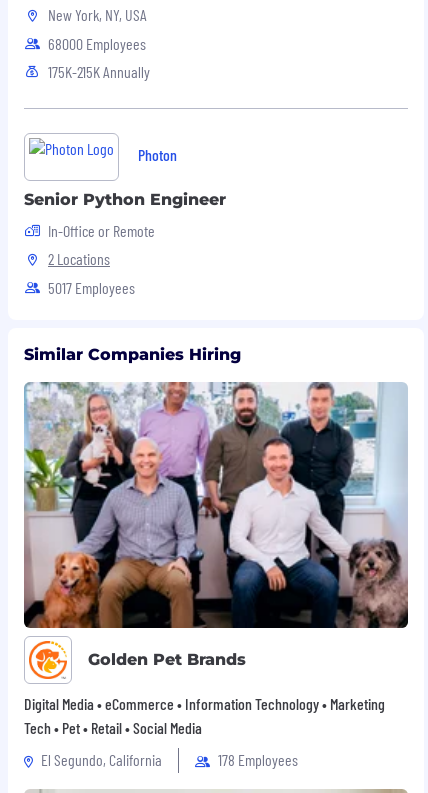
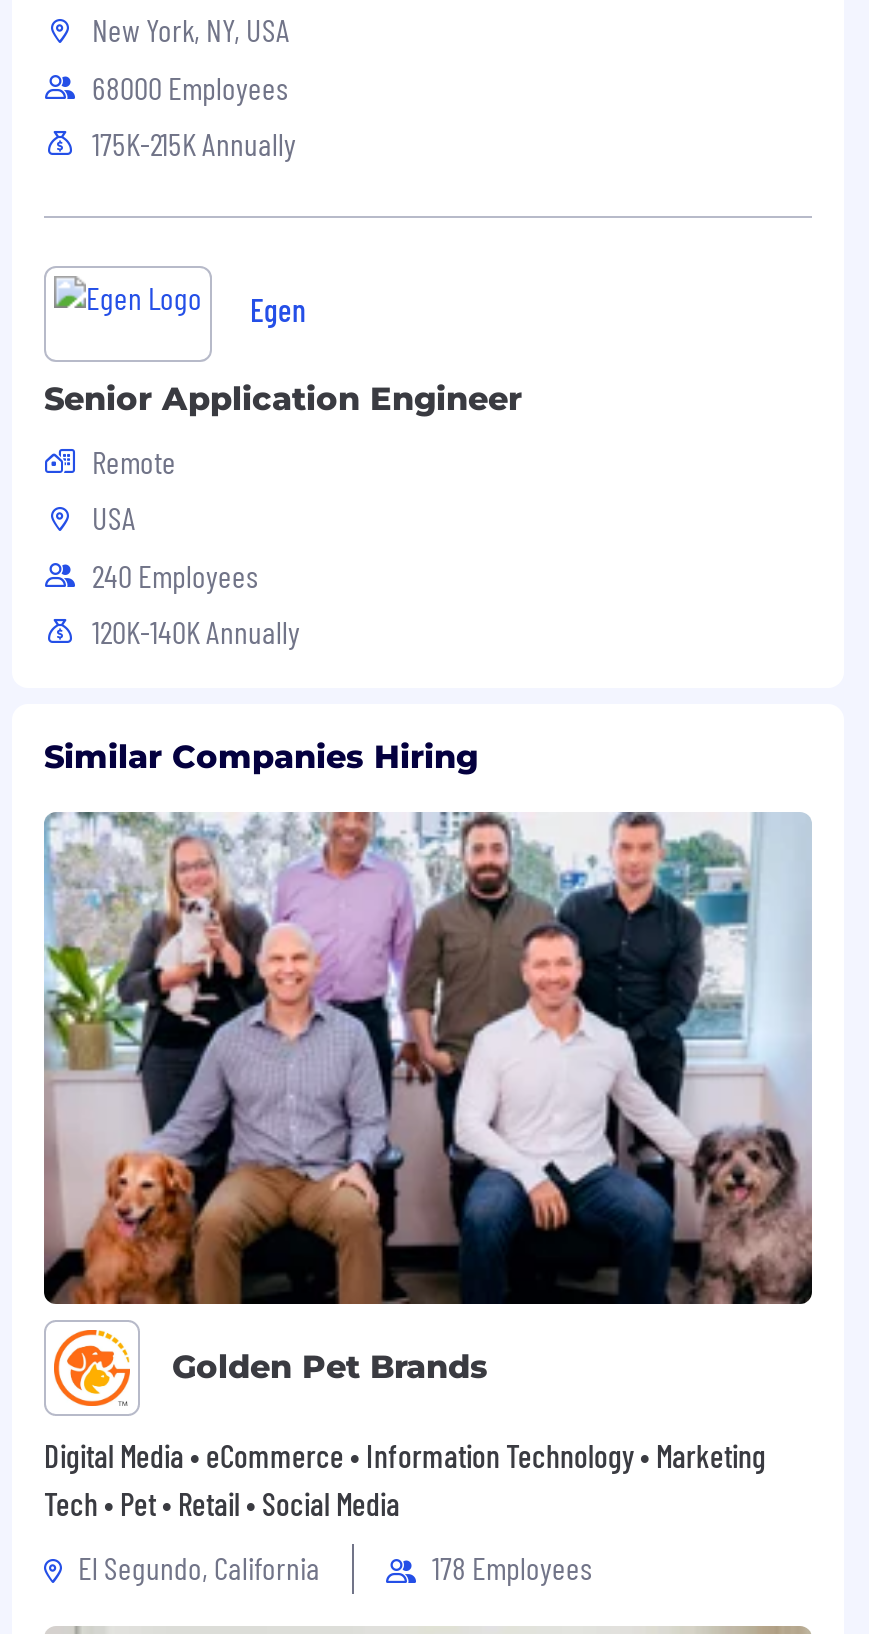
[24,145,226,297] Photon | Senior Python Engineer | In-Office or Remote | 2 Locations | 5017 Employees -> [44,290,522,650] Egen | Senior Application Engineer | Remote | USA | 240 Employees | 120K-140K Annually

